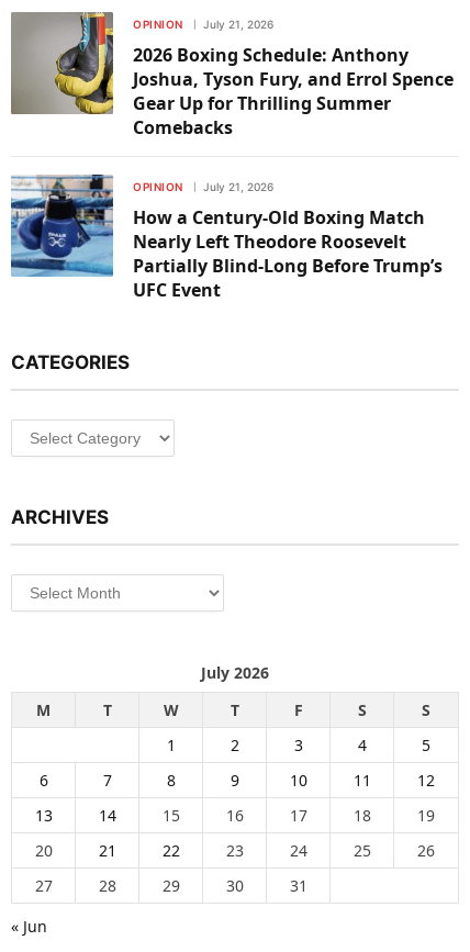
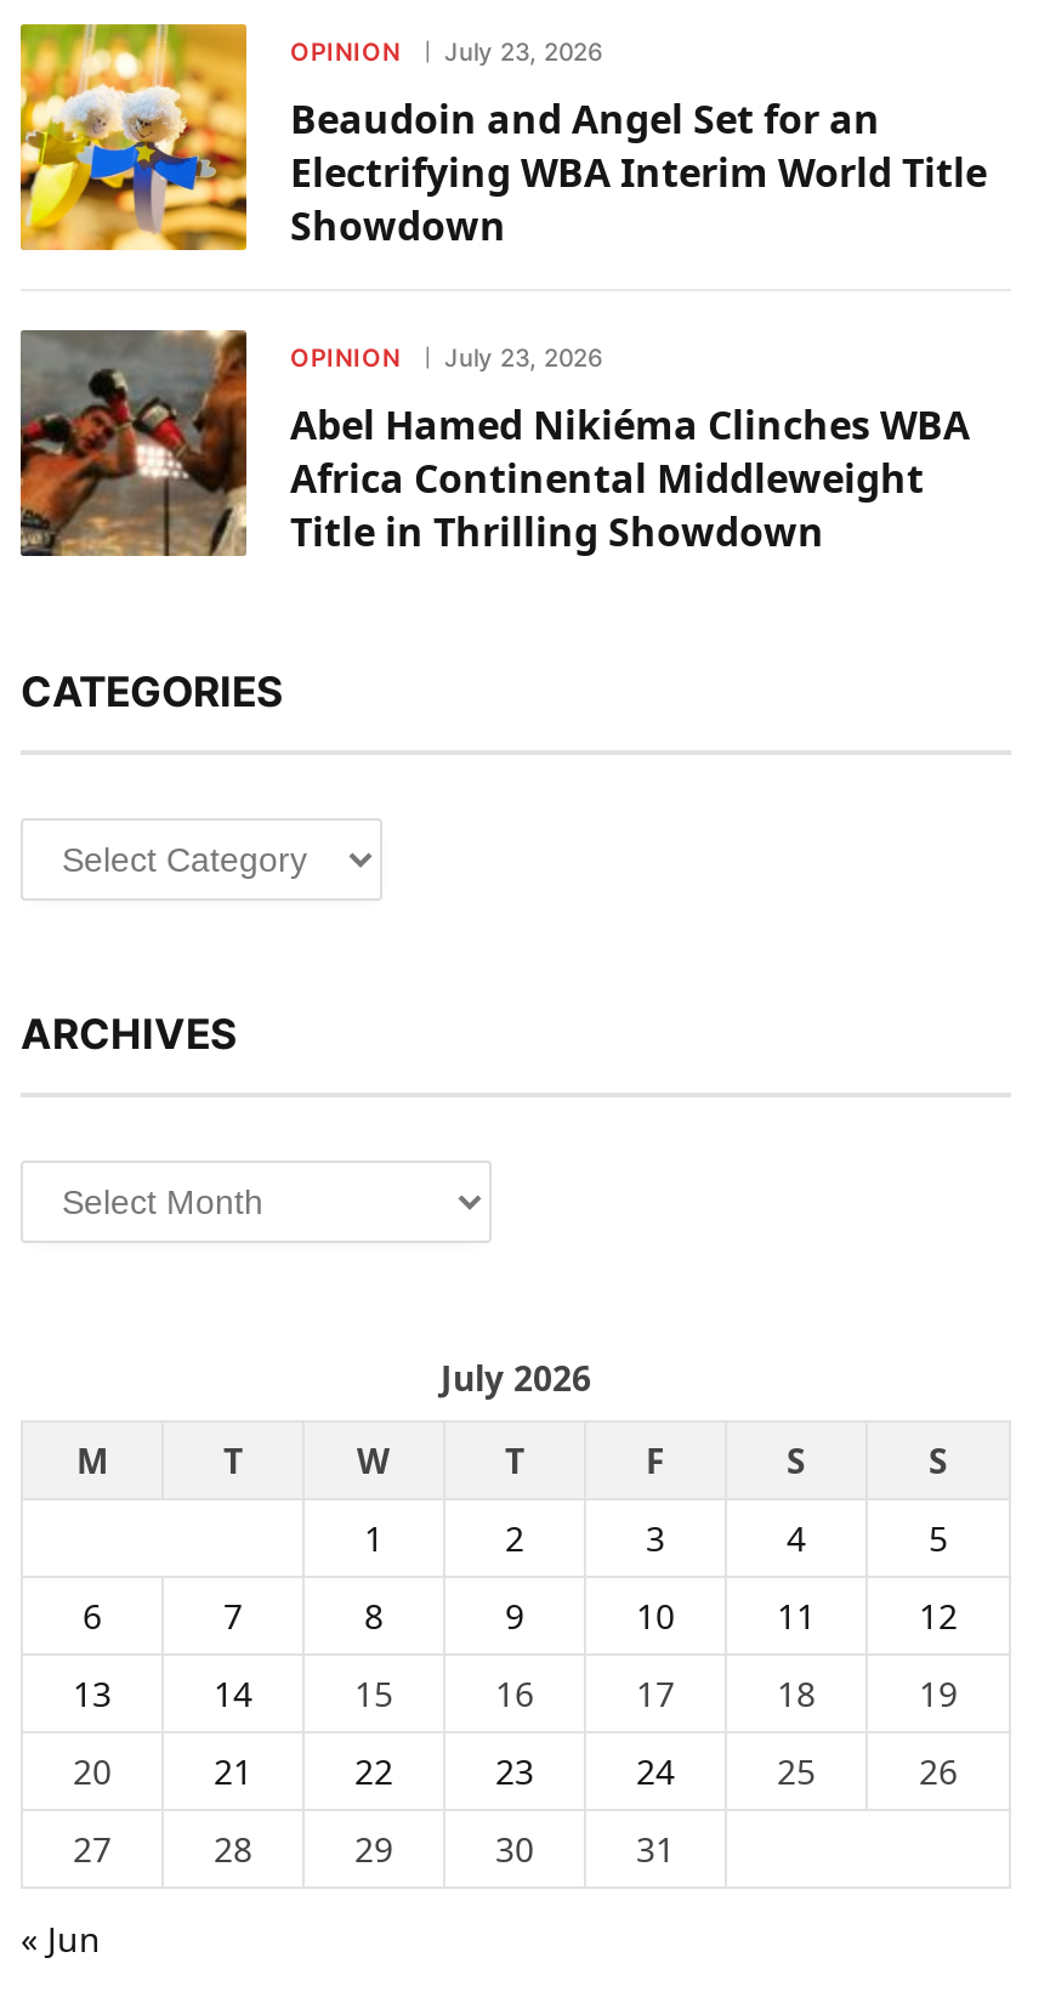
[10,11,273,115] [image] | OPINION July 21, 2026 -> [18,22,602,252] [image] | OPINION July 23, 2026
[133,42,454,139] 2026 Boxing Schedule: Anthony | Joshua, Tyson Fury, and Errol Spence | Gear Up for Thrilling Summer | Comebacks -> [290,91,987,252] Beaudoin and Angel Set for an | Electrifying WBA Interim World Title | Showdown
[10,173,273,278] [image] | OPINION July 21, 2026 -> [18,328,602,558] [image] | OPINION July 23, 2026
[133,205,443,302] How a Century-Old Boxing Match | Nearly Left Theodore Roosevelt | Partially Blind-Long Before Trump’s | UFC Event -> [290,397,970,557] Abel Hamed Nikiéma Clinches WBA | Africa Continental Middleweight | Title in Thrilling Showdown

